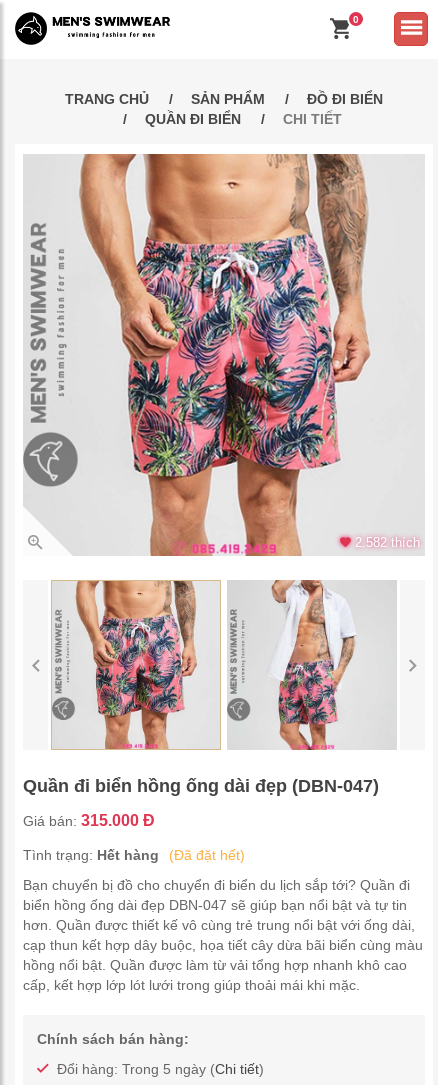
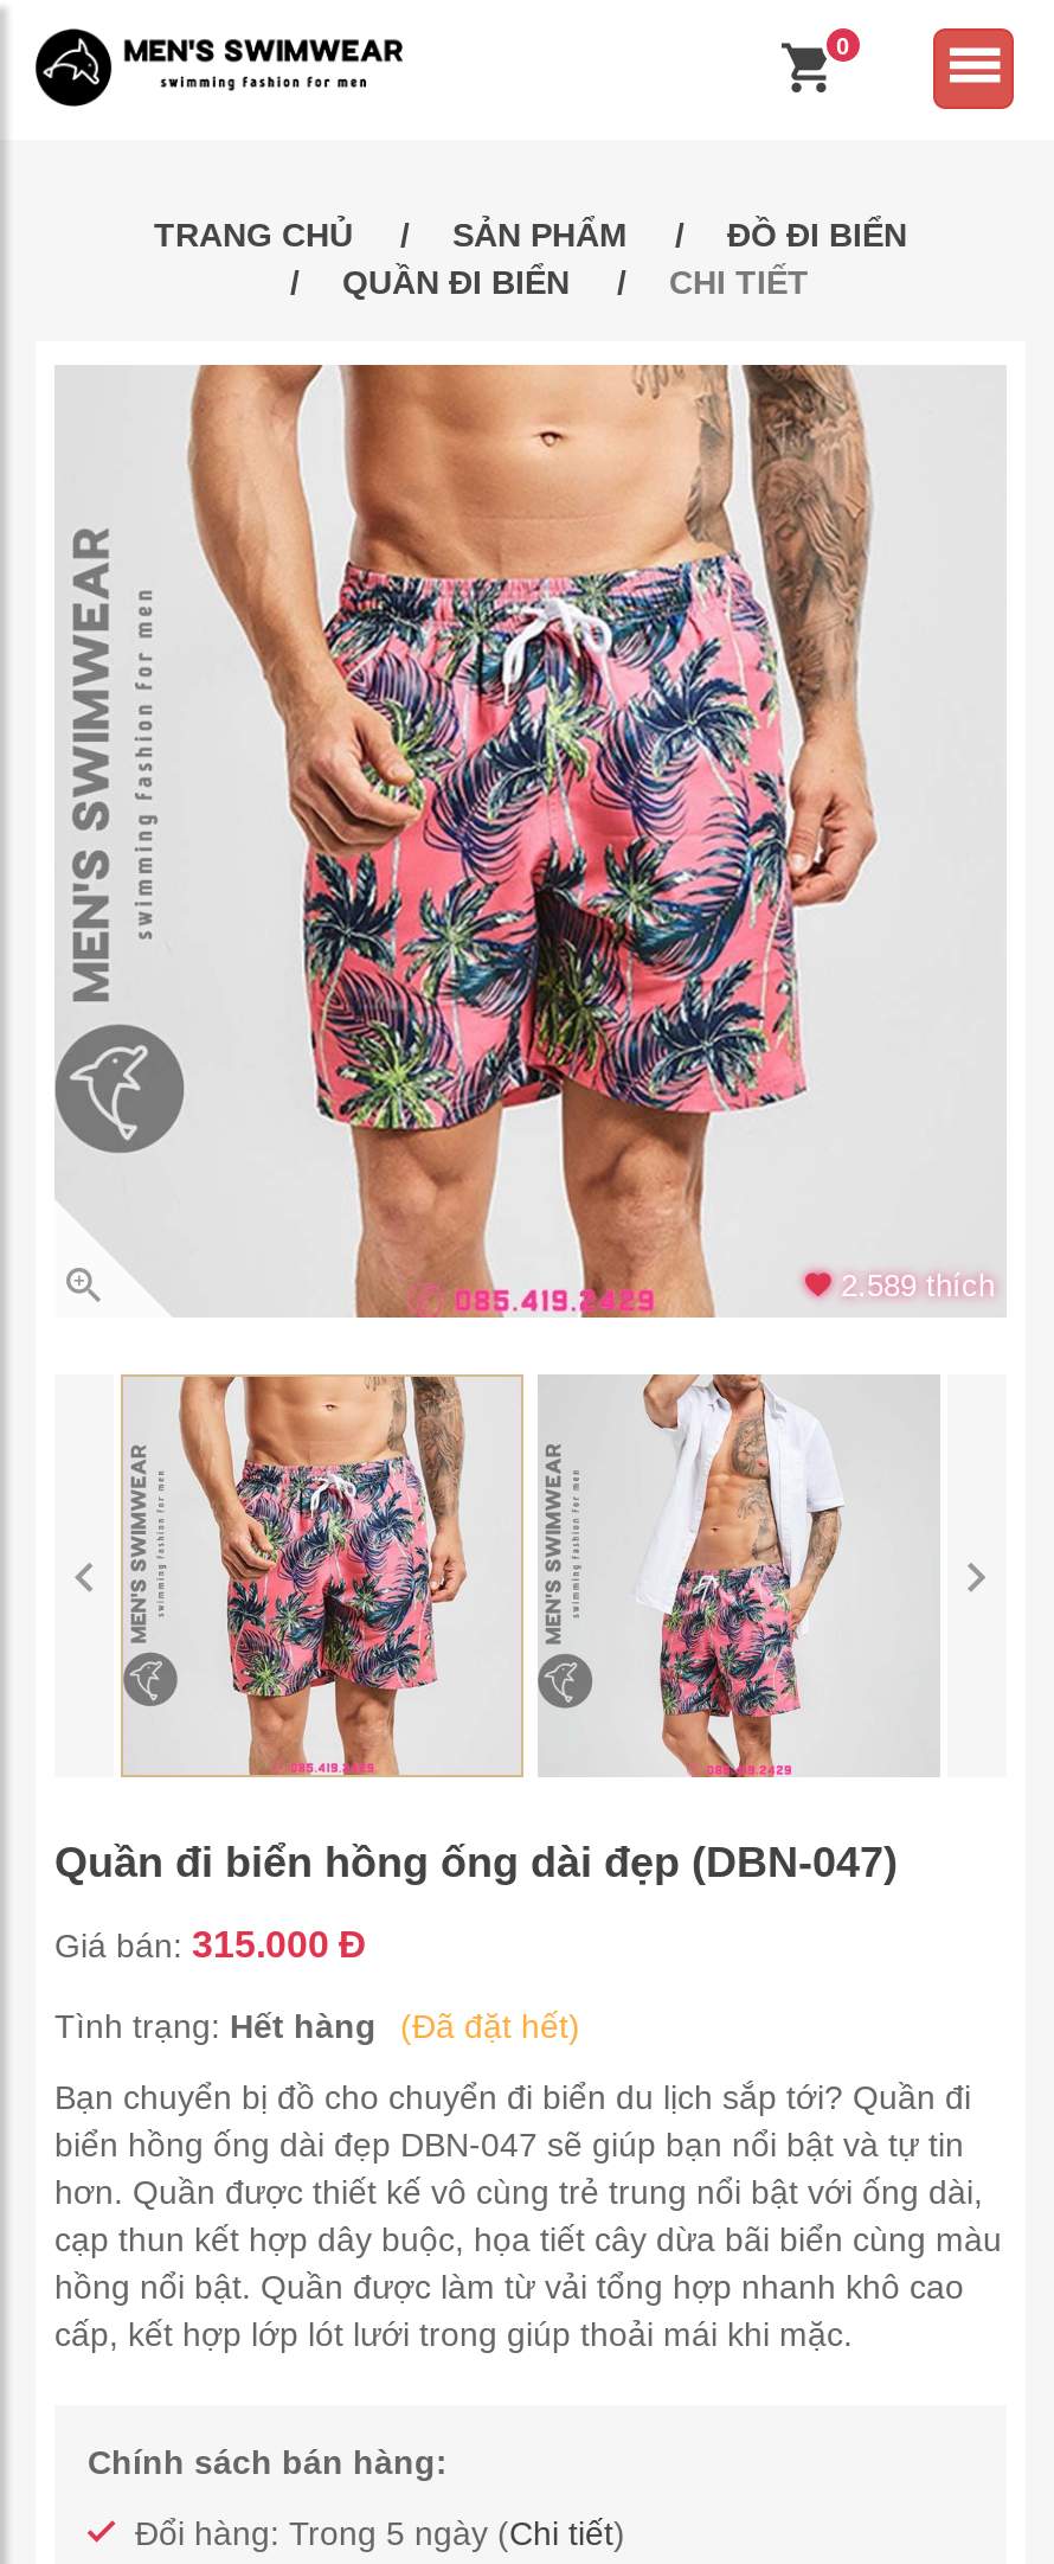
[351,535,420,550] 2.582 thích -> [831,1268,995,1303] 2.589 thích

